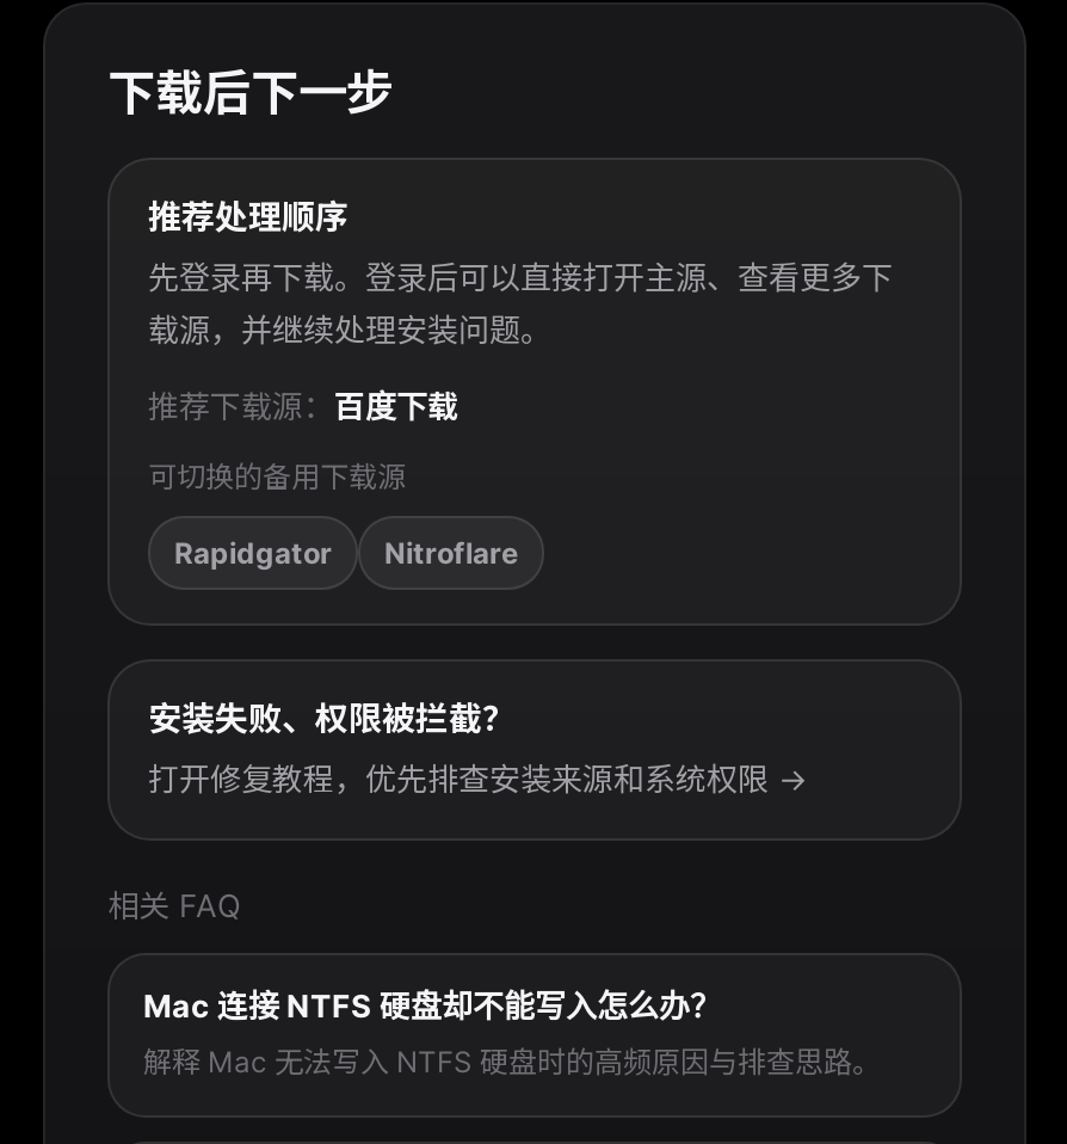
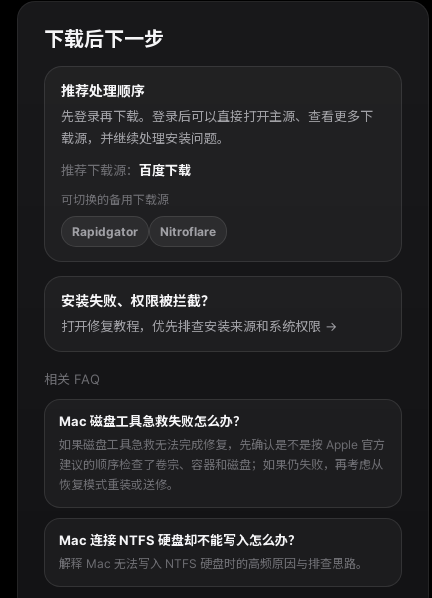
none -> [59,413,385,492] Mac 磁盘工具急救失败怎么办？ | 如果磁盘工具急救无法完成修复，先确认是不是按 Apple 官方 | 建议的顺序检查了卷宗、容器和磁盘；如果仍失败，再考虑从 | 恢复模式重装或送修。

